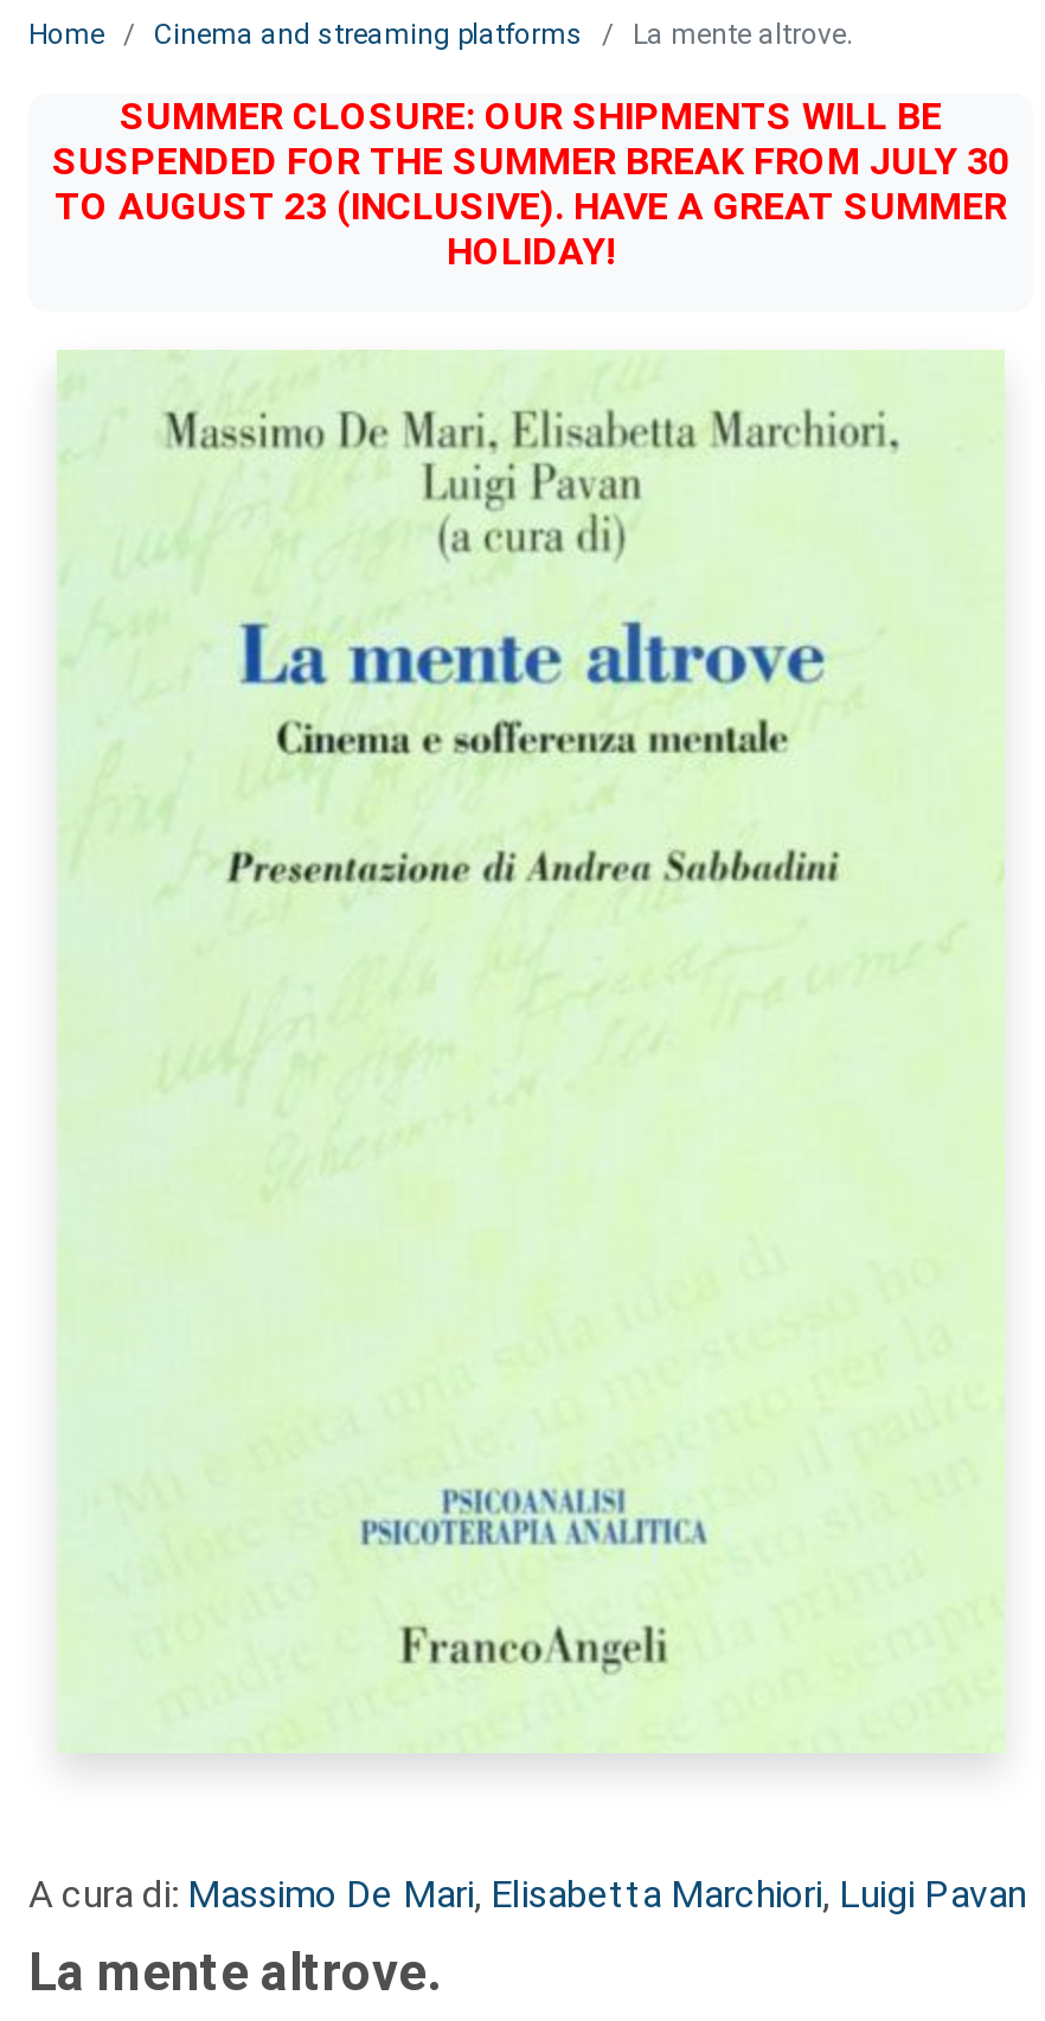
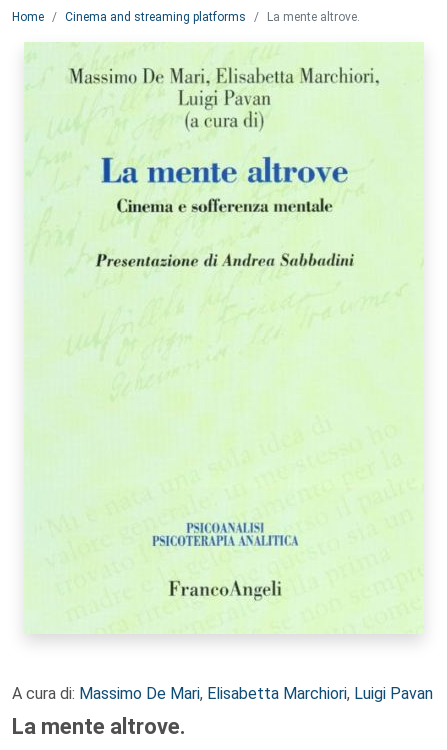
[52,94,1009,274] SUMMER CLOSURE: OUR SHIPMENTS WILL BE | SUSPENDED FOR THE SUMMER BREAK FROM JULY 30 | TO AUGUST 23 (INCLUSIVE). HAVE A GREAT SUMMER | HOLIDAY! -> none

